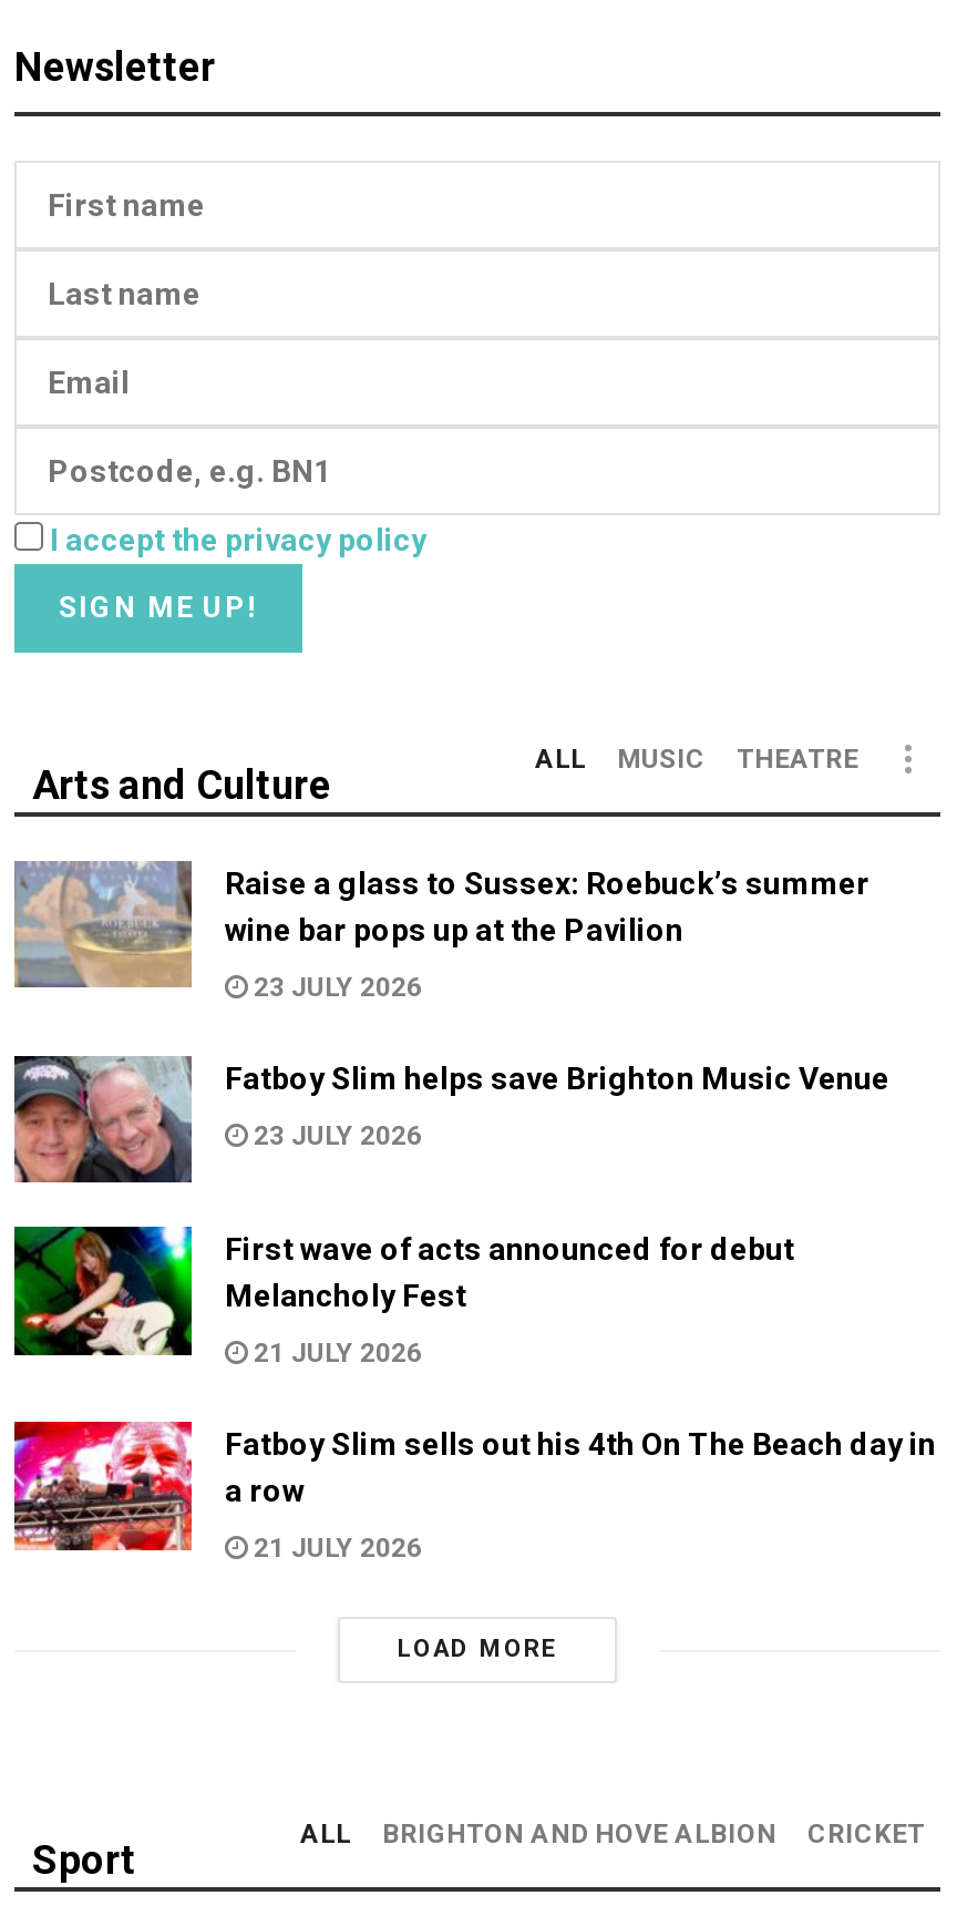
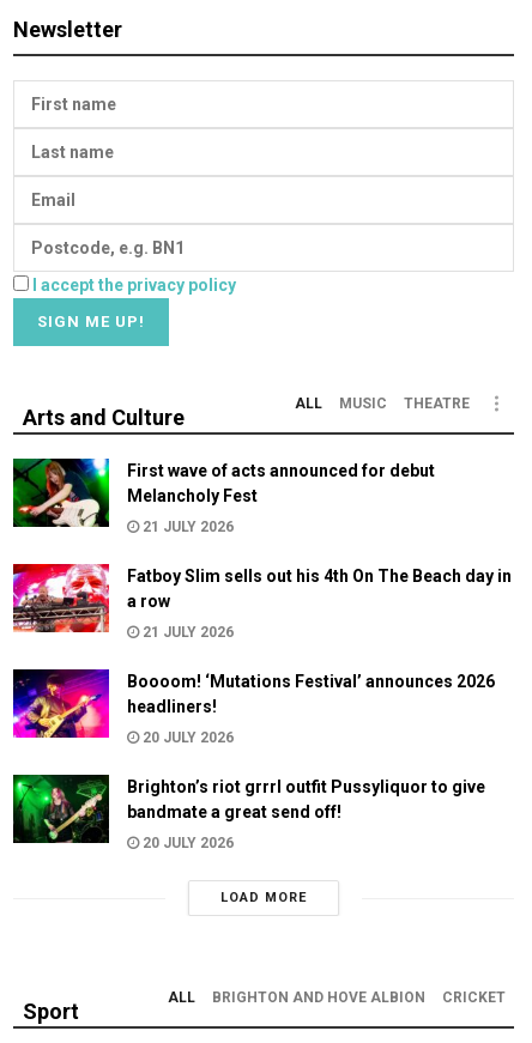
[14,859,889,1152] [image] | Raise a glass to Sussex: Roebuck’s summer | wine bar pops up at the Pavilion | 23 JULY 2026 | Fatboy Slim helps save Brighton Music Venue | 23 JULY 2026 -> none
[12,1054,194,1182] [image] -> none
moved [10,1222,936,1565] -> [11,456,512,641]: [image] | First wave of acts announced for debut | Melancholy Fest | 21 JULY 2026 | Fatboy Slim sells out his 4th On The Beach day in | a row | 21 JULY 2026
none -> [12,668,495,852] [image] | Boooom! ‘Mutations Festival’ announces 2026 | headliners! | 20 JULY 2026 | Brighton’s riot grrrl outfit Pussyliquor to give | bandmate a great send off! | 20 JULY 2026
none -> [12,774,110,844] [image]

